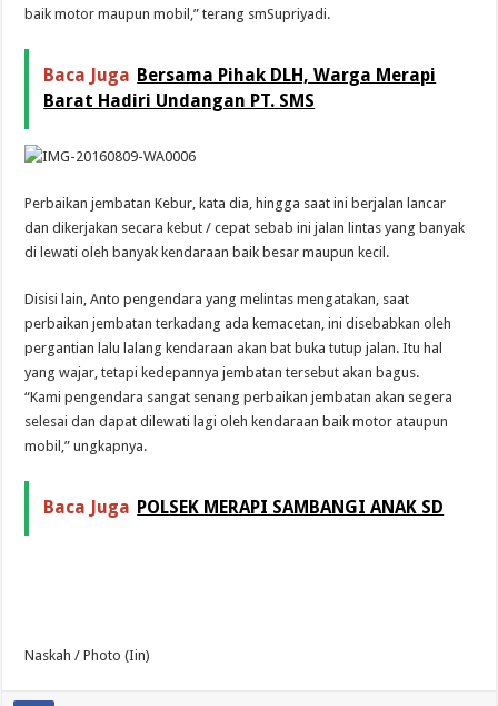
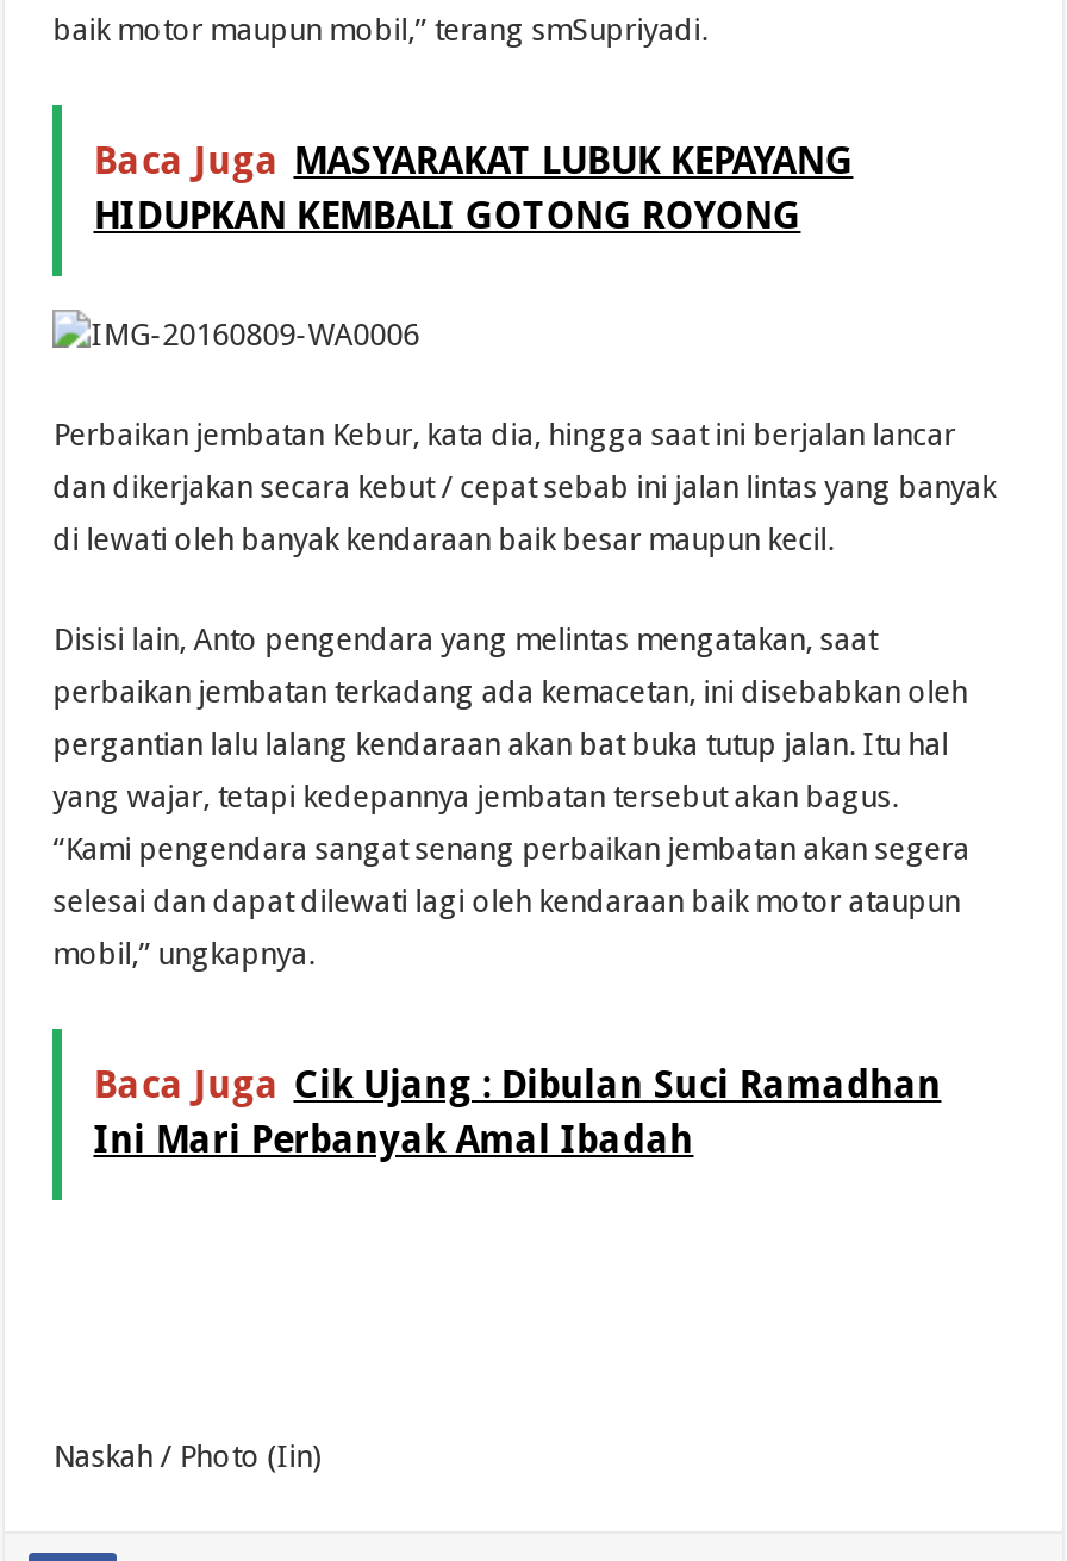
[44,65,436,111] Baca Juga Bersama Pihak DLH, Warga Merapi | Barat Hadiri Undangan PT. SMS -> [93,138,853,238] Baca Juga MASYARAKAT LUBUK KEPAYANG | HIDUPKAN KEMBALI GOTONG ROYONG
[44,496,444,517] Baca Juga POLSEK MERAPI SAMBANGI ANAK SD -> [93,1061,941,1161] Baca Juga Cik Ujang : Dibulan Suci Ramadhan | Ini Mari Perbanyak Amal Ibadah

